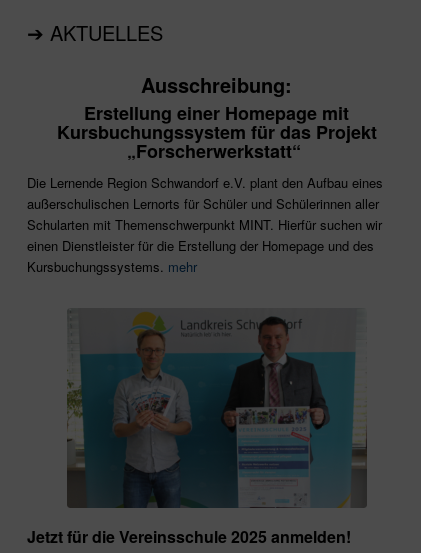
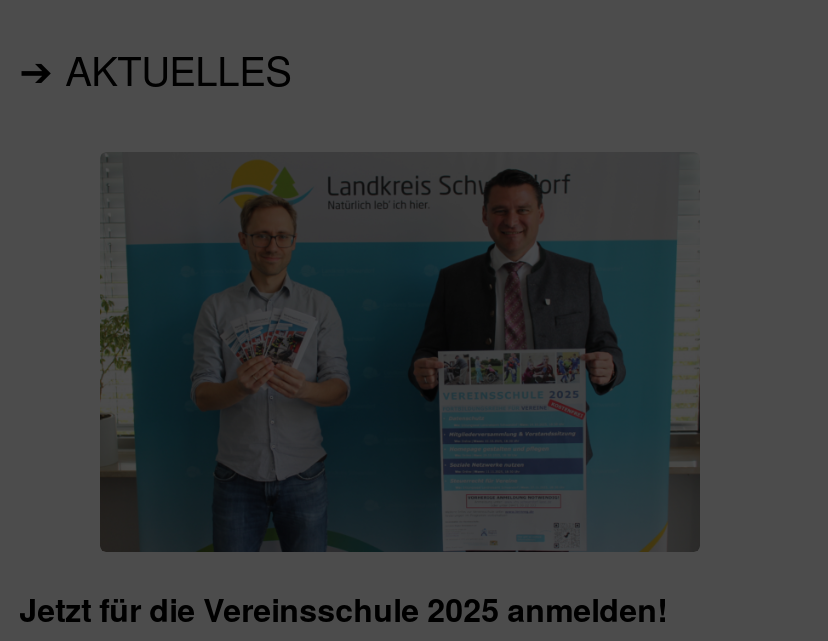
[27,70,383,276] Ausschreibung: | Erstellung einer Homepage mit | Kursbuchungssystem für das Projekt | „Forscherwerkstatt“ | Die Lernende Region Schwandorf e.V. plant den Aufbau eines | außerschulischen Lernorts für Schüler und Schülerinnen aller | Schularten mit Themenschwerpunkt MINT. Hierfür suchen wir | einen Dienstleister für die Erstellung der Homepage und des | Kursbuchungssystems. mehr -> none

